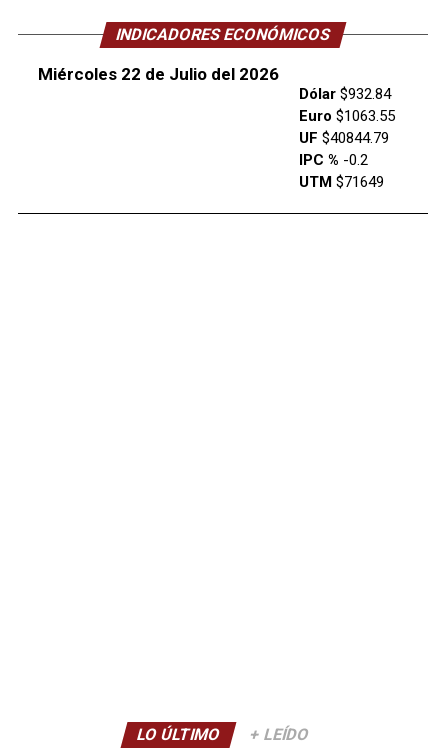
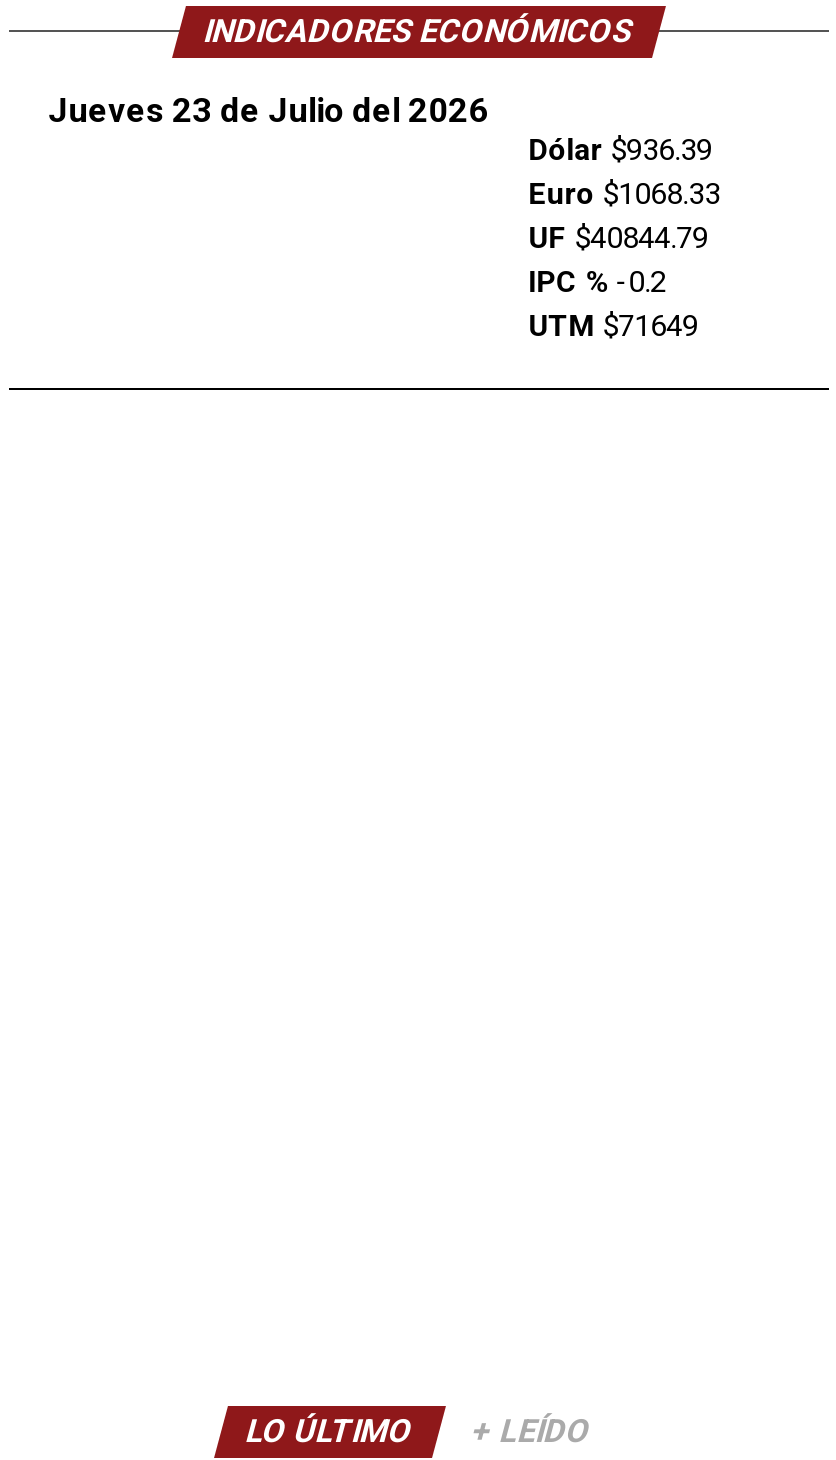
[38,64,279,84] Miércoles 22 de Julio del 2026 -> [48,91,488,131] Jueves 23 de Julio del 2026
[299,85,391,103] Dólar $932.84 -> [528,133,712,169] Dólar $936.39
[299,107,395,125] Euro $1063.55 -> [528,177,720,213] Euro $1068.33

